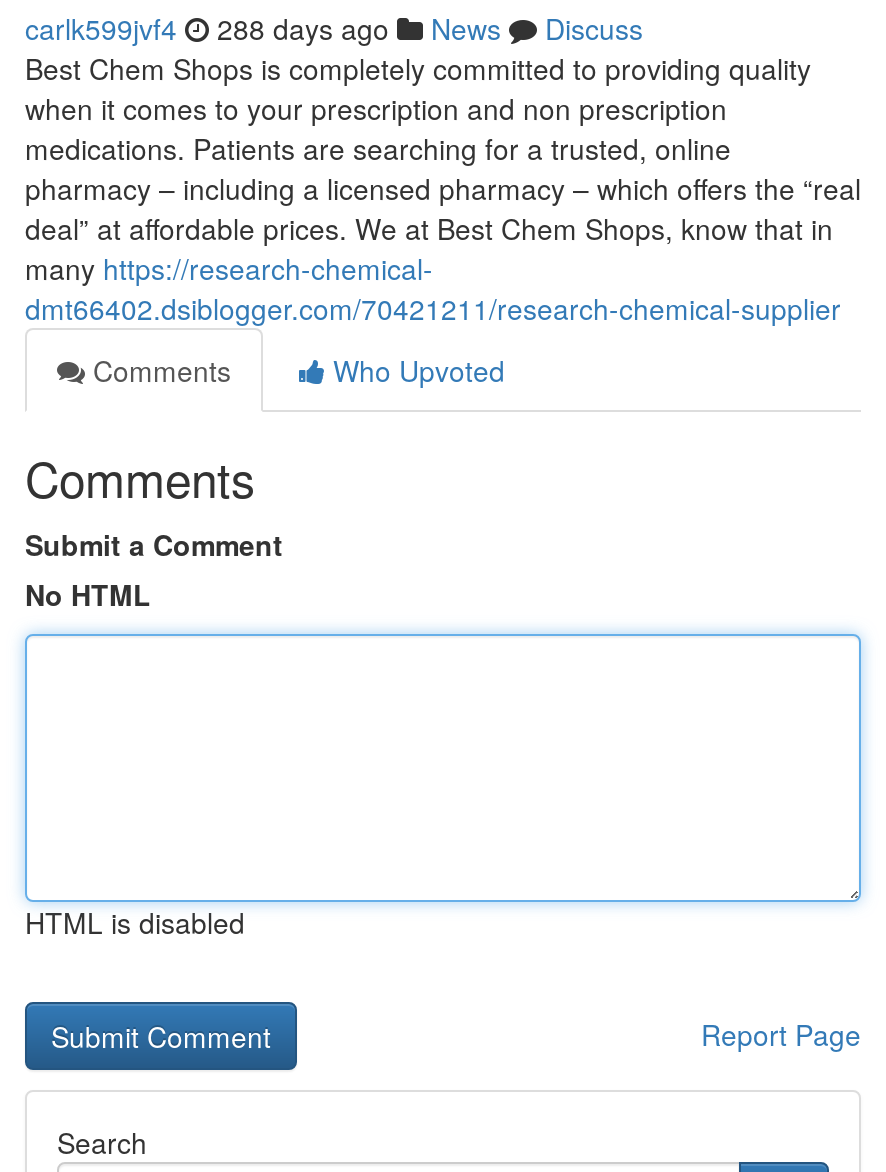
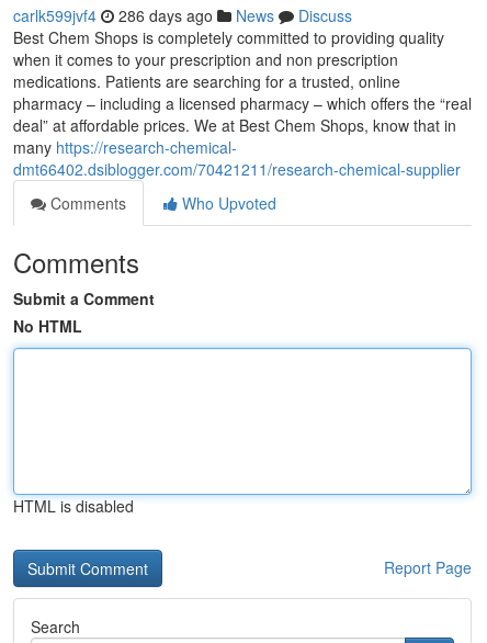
[25,8,643,48] carlk599jvf4 288 days ago News Discuss -> [13,4,352,26] carlk599jvf4 286 days ago News Discuss

